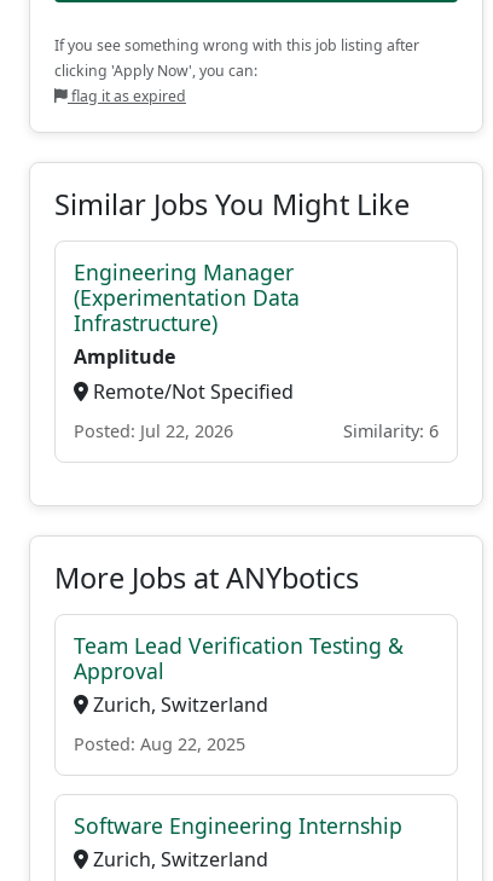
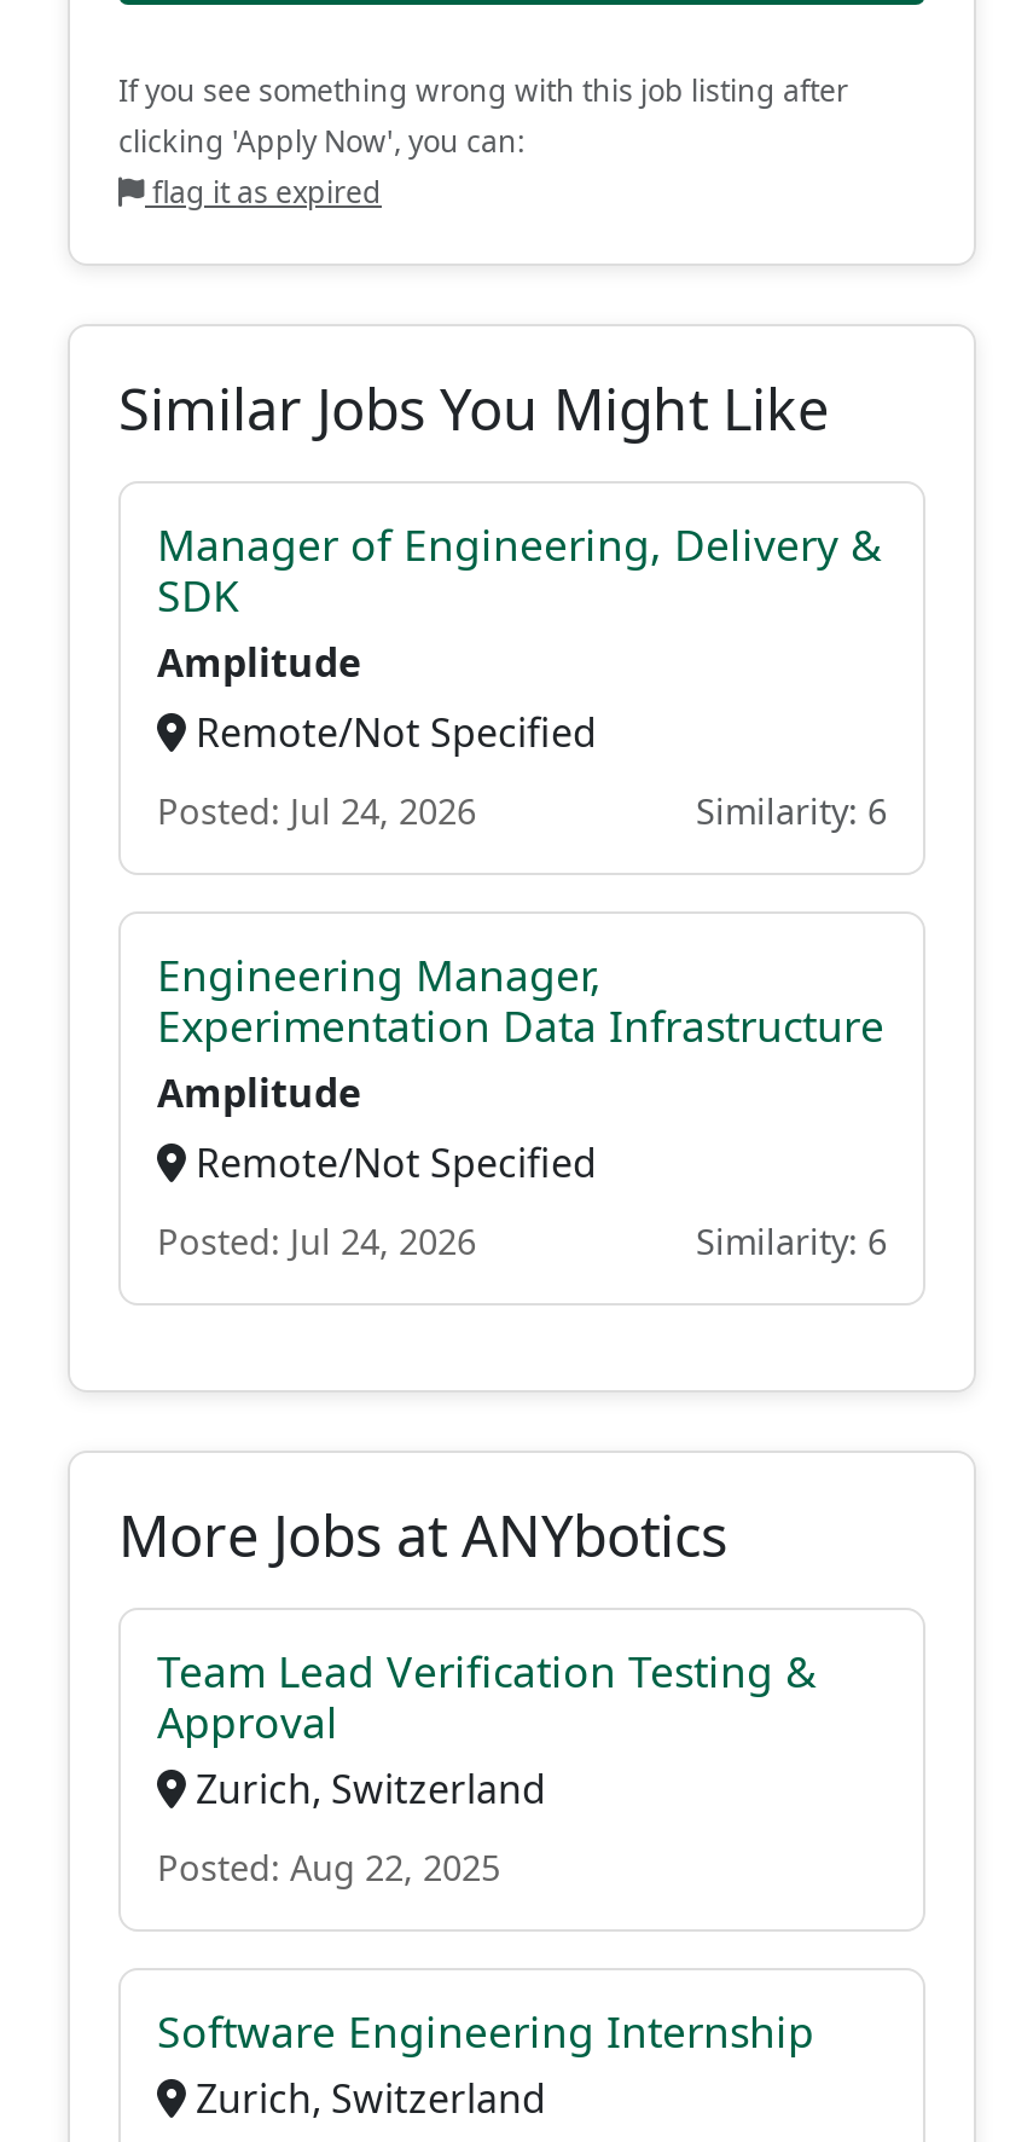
[74,257,300,337] Engineering Manager | (Experimentation Data | Infrastructure) -> [157,515,882,624] Manager of Engineering, Delivery & | SDK
moved [74,343,294,405] -> [157,636,597,759]: Amplitude | Remote/Not Specified
[74,419,233,442] Posted: Jul 22, 2026 -> [157,788,887,1264] Posted: Jul 24, 2026 | Similarity: 6 | Engineering Manager, | Experimentation Data Infrastructure | Amplitude | Remote/Not Specified | Posted: Jul 24, 2026

